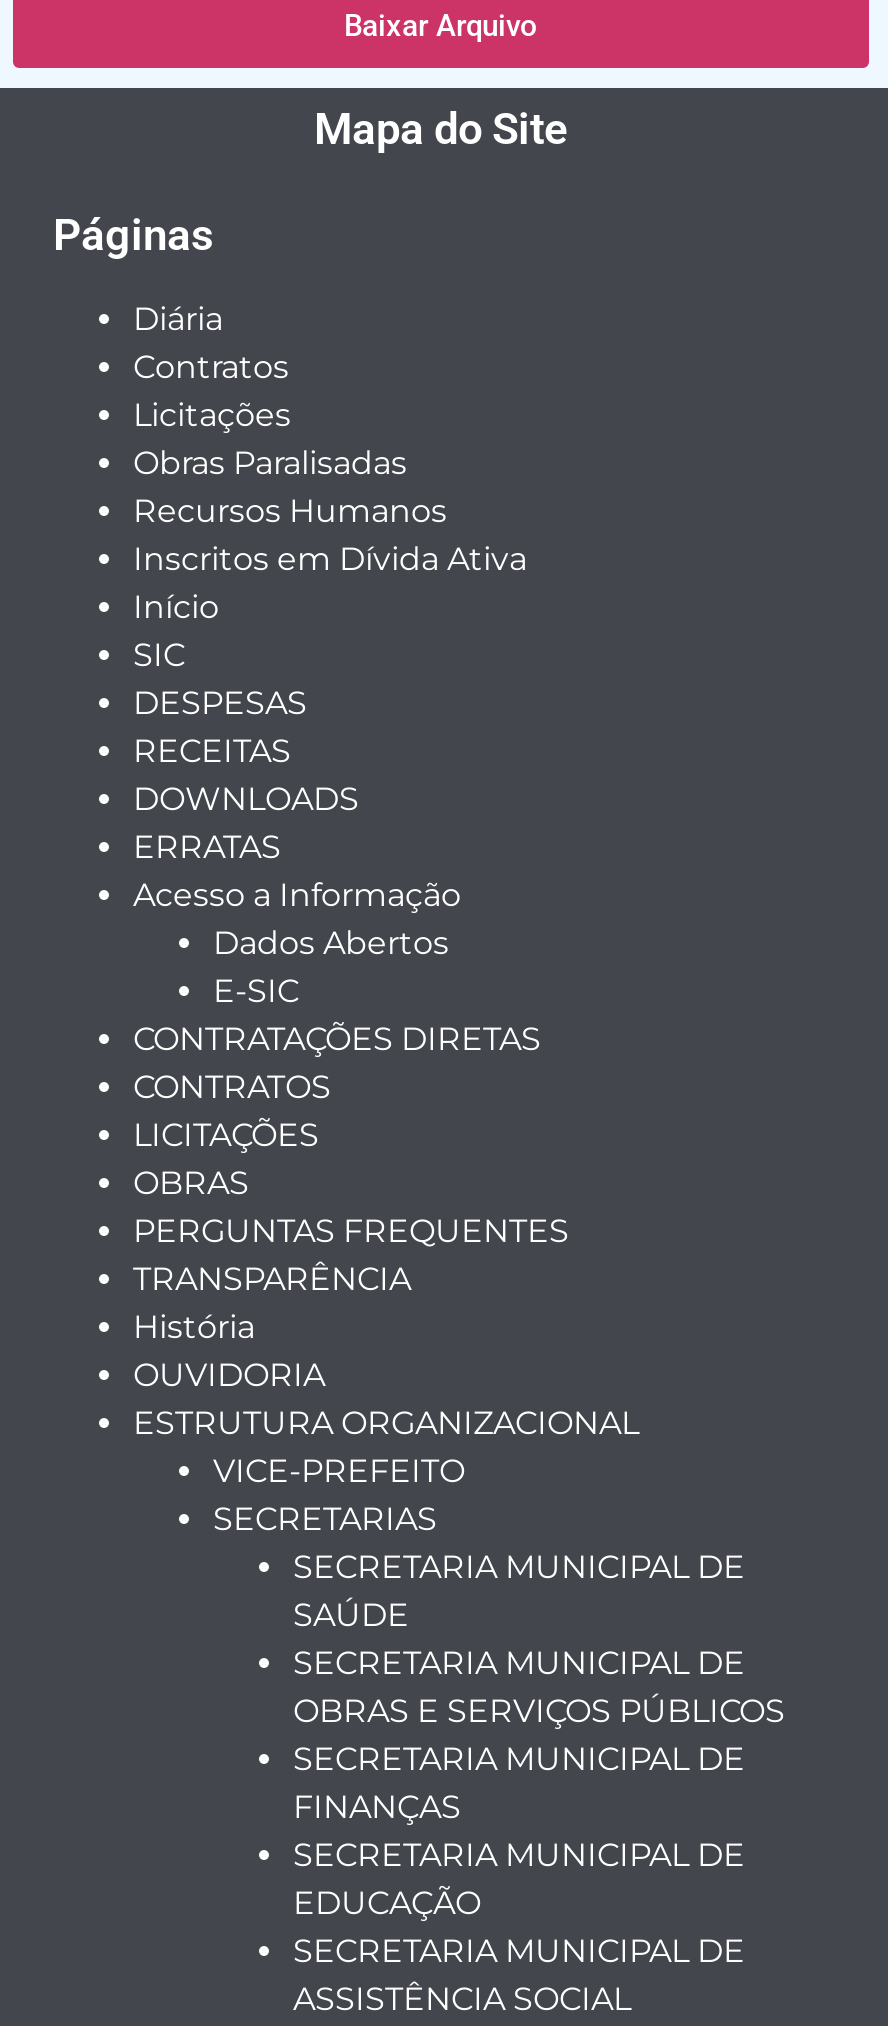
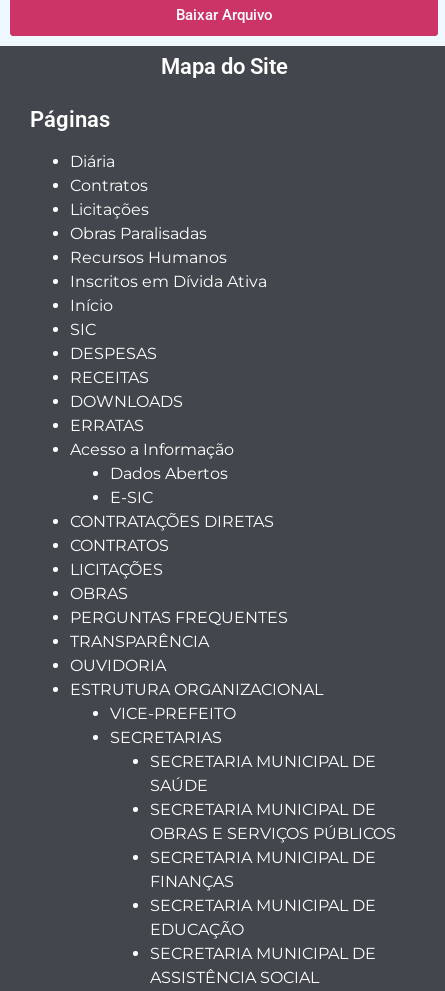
[133,1309,255,1347] História -> none

